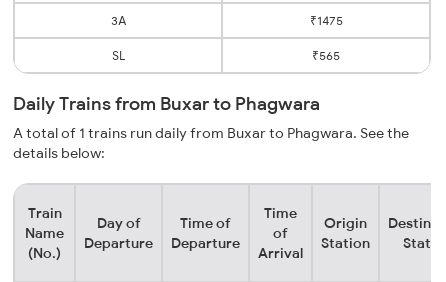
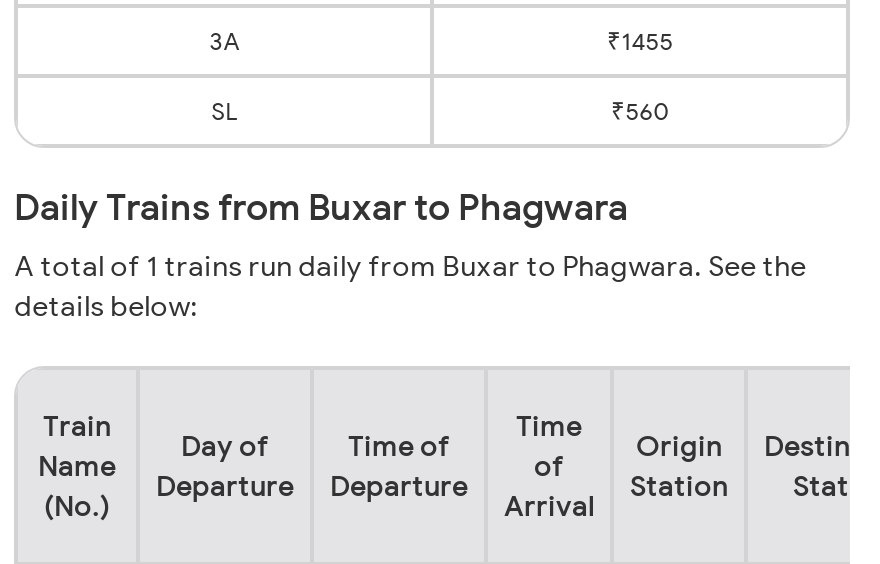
[309,13,342,28] ₹1475 -> [607,26,673,56] ₹1455
[312,48,340,63] ₹565 -> [611,96,669,126] ₹560

